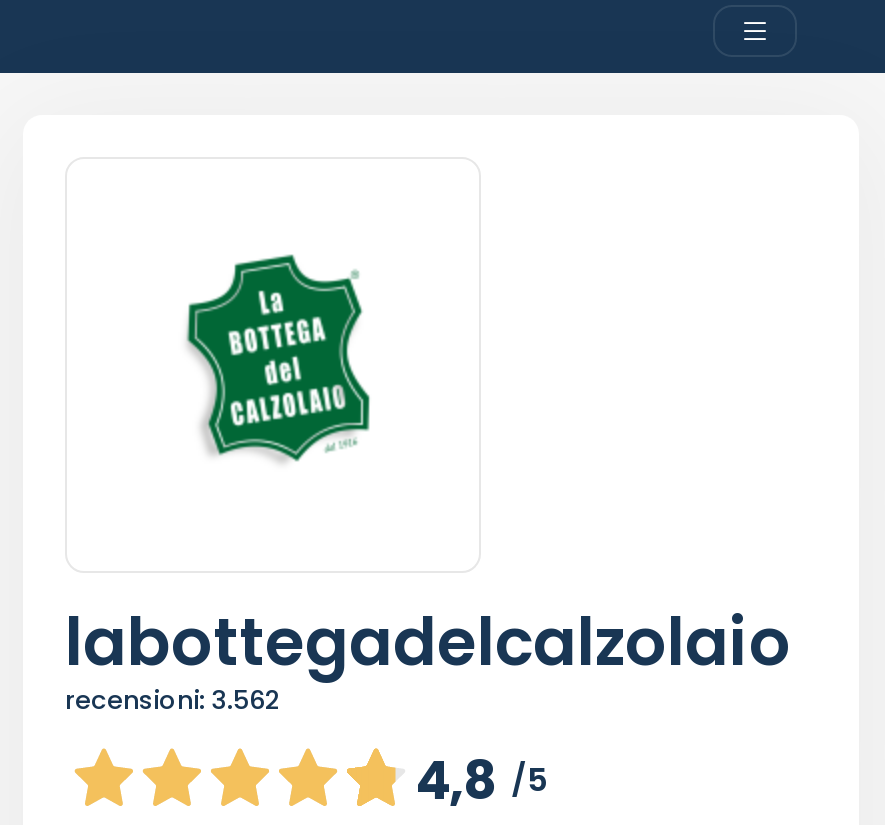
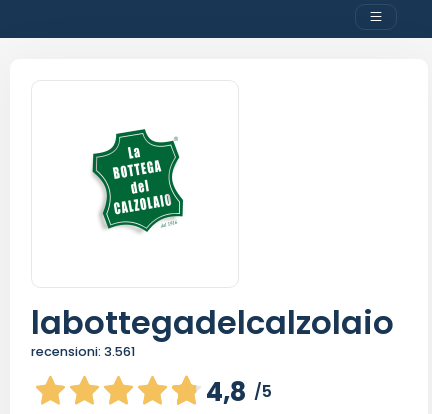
[65,683,281,717] recensioni: 3.562 -> [31,343,135,360] recensioni: 3.561

